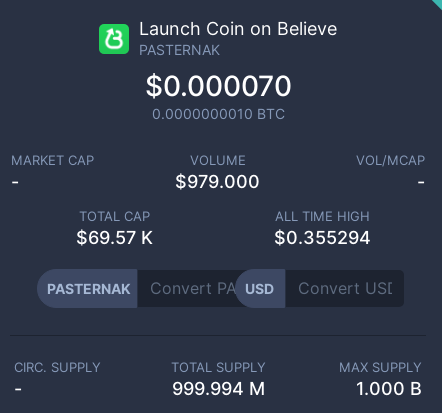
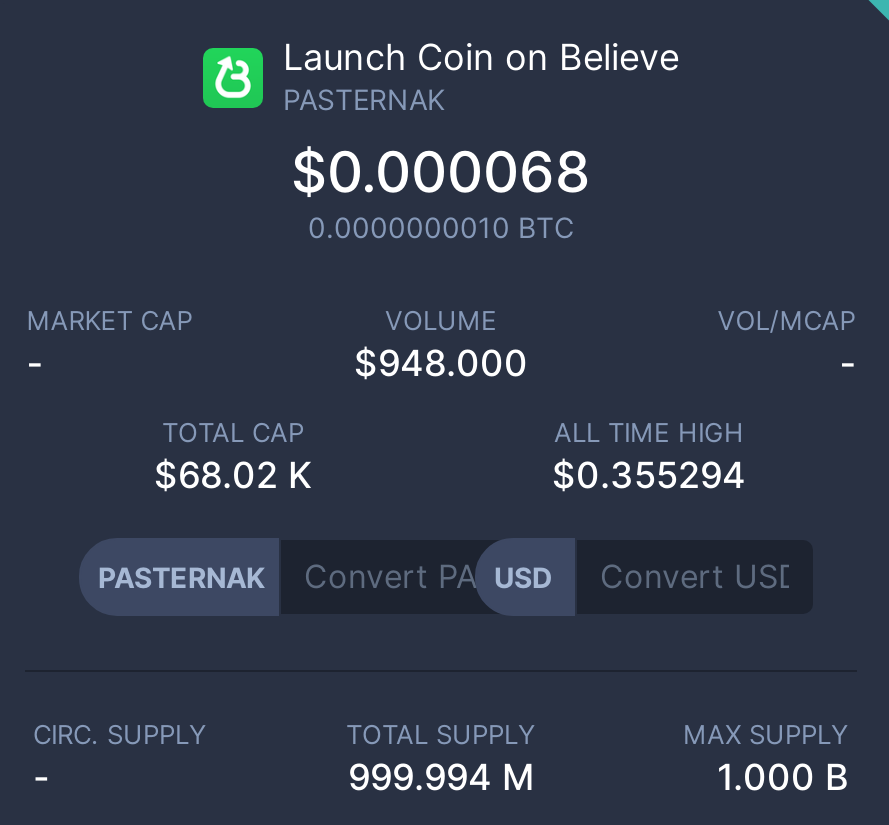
[144,69,291,103] $0.000070 -> [291,138,591,206] $0.000068
[175,171,260,192] $979.000 -> [354,342,528,384] $948.000
[75,227,152,248] $69.57 K -> [154,454,312,496] $68.02 K

